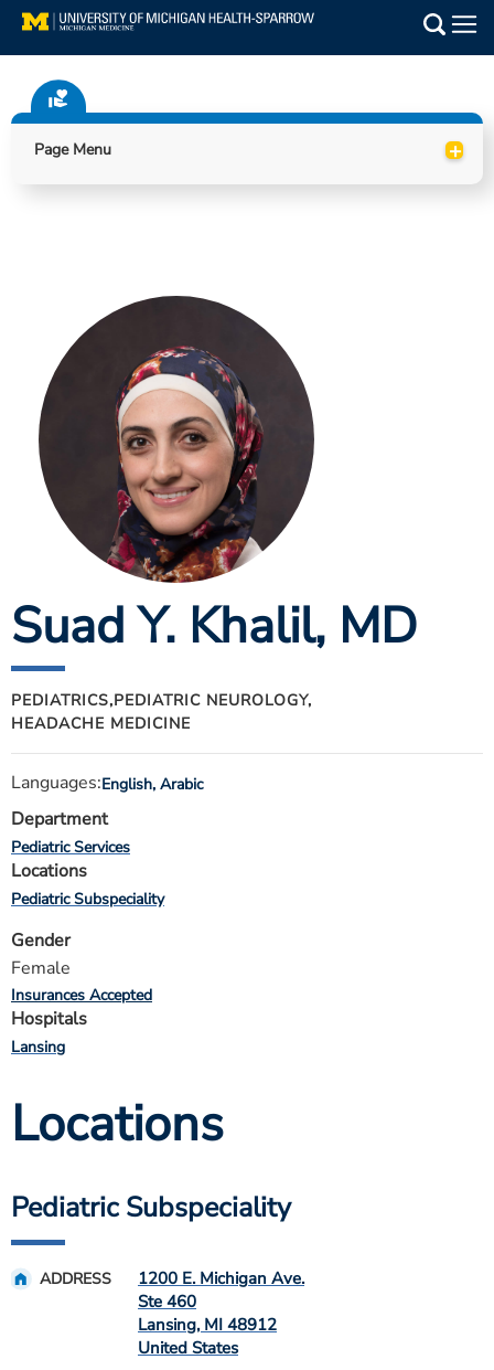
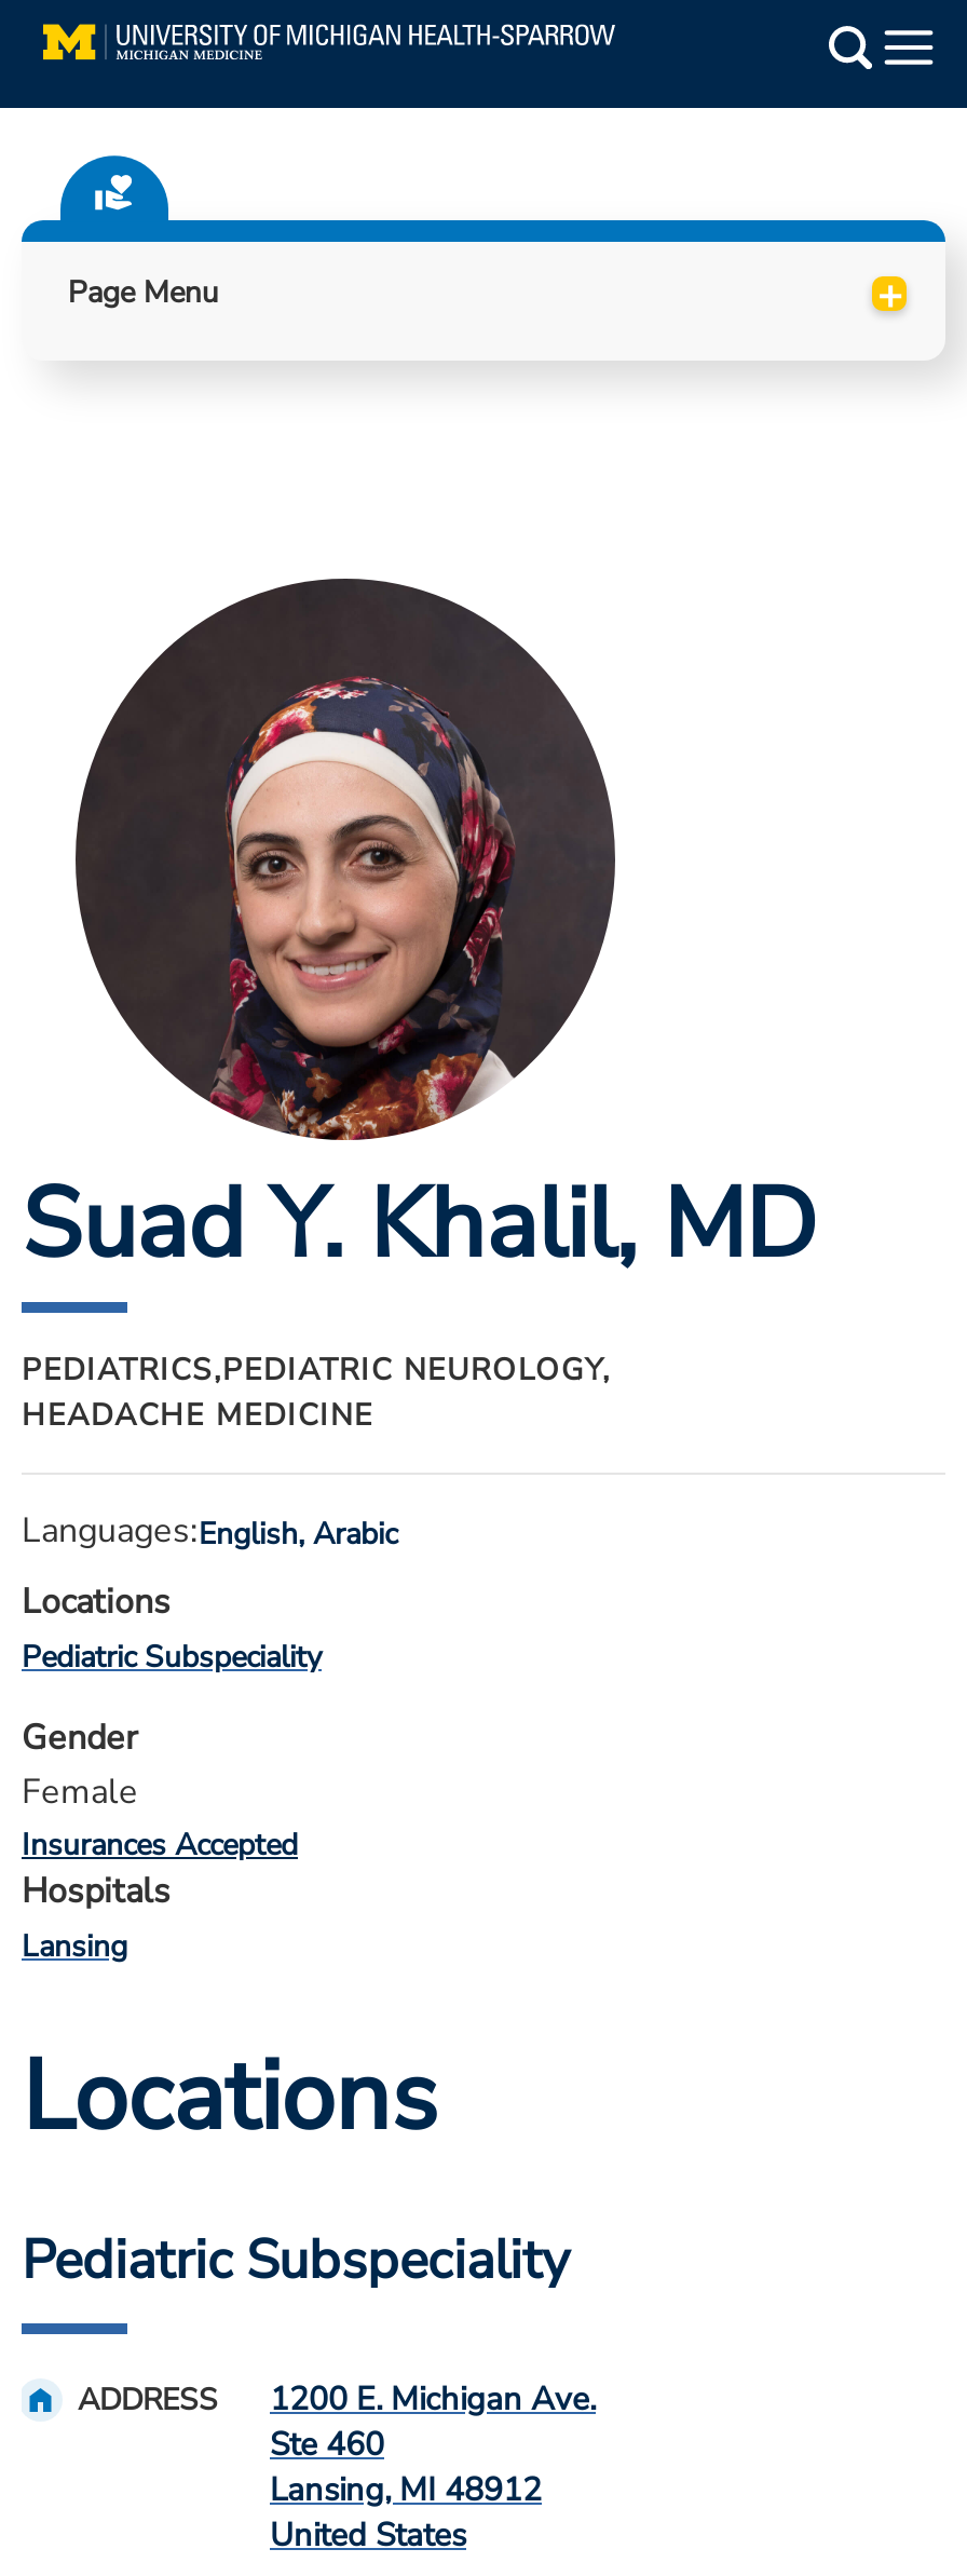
[11,807,130,858] Department | Pediatric Services -> none

